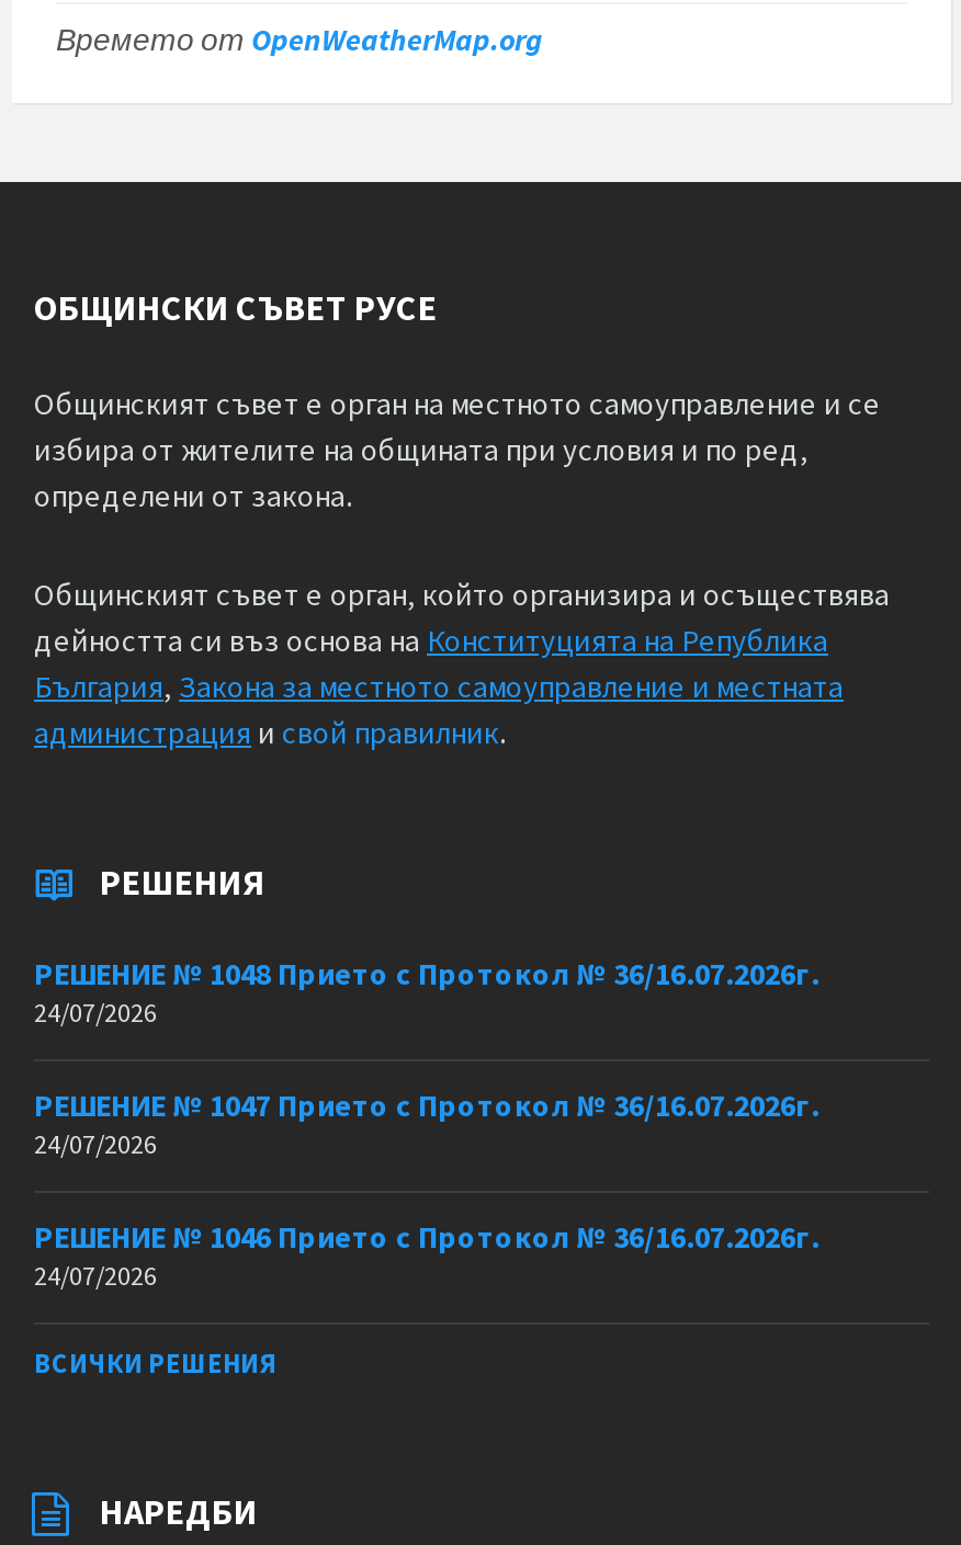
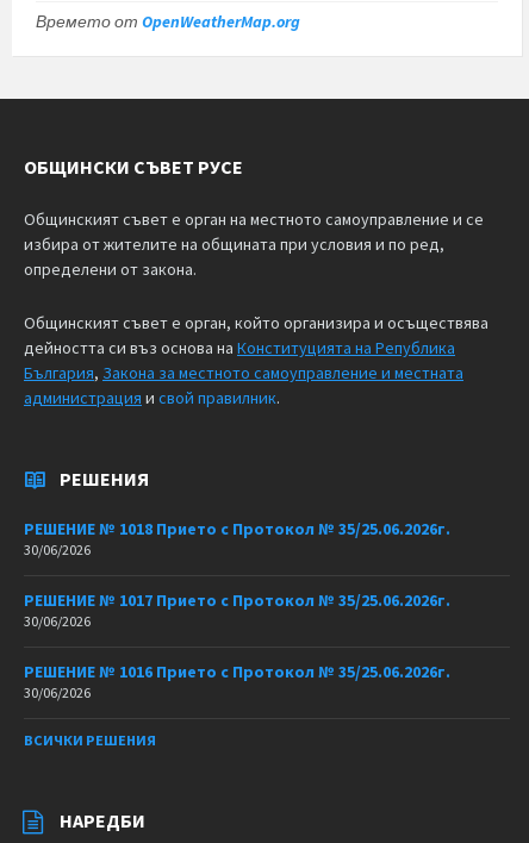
[34,954,819,993] РЕШЕНИЕ № 1048 Прието с Протокол № 36/16.07.2026г. -> [24,518,450,539] РЕШЕНИЕ № 1018 Прието с Протокол № 35/25.06.2026г.
[34,996,157,1029] 24/07/2026 -> [24,541,91,558] 30/06/2026
[34,1086,819,1125] РЕШЕНИЕ № 1047 Прието с Протокол № 36/16.07.2026г. -> [24,589,450,611] РЕШЕНИЕ № 1017 Прието с Протокол № 35/25.06.2026г.
[34,1127,157,1160] 24/07/2026 -> [24,612,91,630] 30/06/2026
[34,1217,819,1257] РЕШЕНИЕ № 1046 Прието с Протокол № 36/16.07.2026г. -> [24,661,450,682] РЕШЕНИЕ № 1016 Прието с Протокол № 35/25.06.2026г.
[34,1259,157,1292] 24/07/2026 -> [24,683,91,701] 30/06/2026

